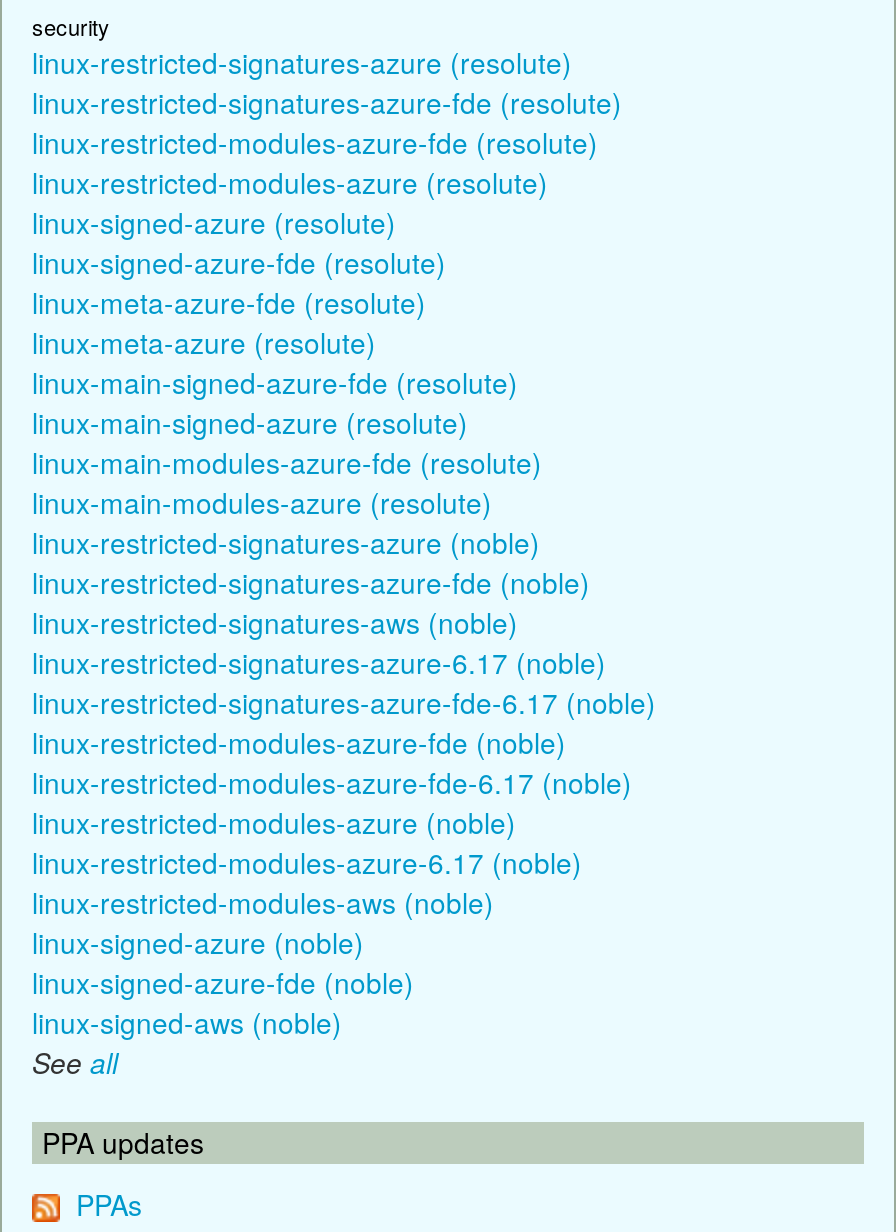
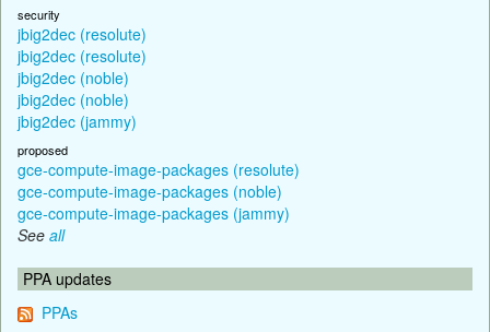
[32,41,656,1041] linux-restricted-signatures-azure (resolute) | linux-restricted-signatures-azure-fde (resolute) | linux-restricted-modules-azure-fde (resolute) | linux-restricted-modules-azure (resolute) | linux-signed-azure (resolute) | linux-signed-azure-fde (resolute) | linux-meta-azure-fde (resolute) | linux-meta-azure (resolute) | linux-main-signed-azure-fde (resolute) | linux-main-signed-azure (resolute) | linux-main-modules-azure-fde (resolute) | linux-main-modules-azure (resolute) | linux-restricted-signatures-azure (noble) | linux-restricted-signatures-azure-fde (noble) | linux-restricted-signatures-aws (noble) | linux-restricted-signatures-azure-6.17 (noble) | linux-restricted-signatures-azure-fde-6.17 (noble) | linux-restricted-modules-azure-fde (noble) | linux-restricted-modules-azure-fde-6.17 (noble) | linux-restricted-modules-azure (noble) | linux-restricted-modules-azure-6.17 (noble) | linux-restricted-modules-aws (noble) | linux-signed-azure (noble) | linux-signed-azure-fde (noble) | linux-signed-aws (noble) -> [17,22,300,223] jbig2dec (resolute) | jbig2dec (resolute) | jbig2dec (noble) | jbig2dec (noble) | jbig2dec (jammy) | proposed | gce-compute-image-packages (resolute) | gce-compute-image-packages (noble) | gce-compute-image-packages (jammy)

